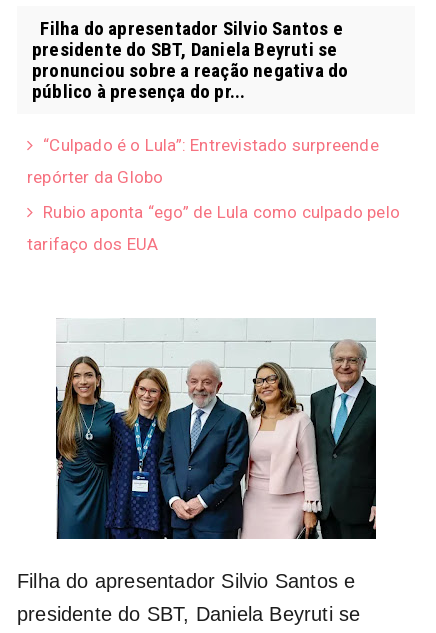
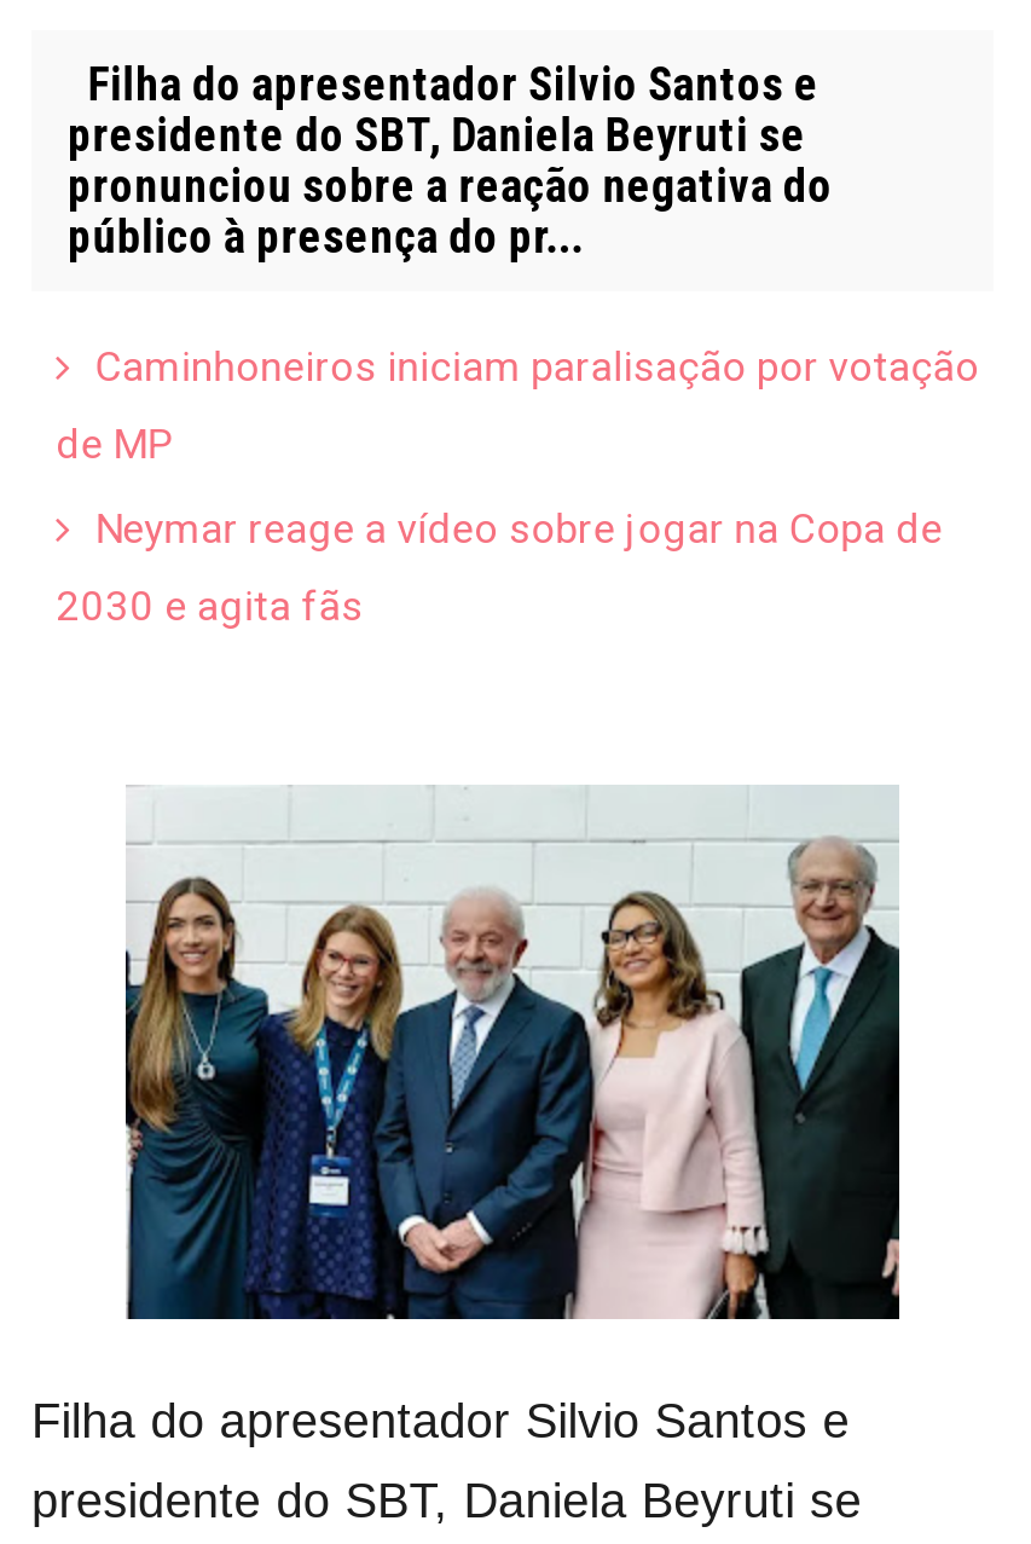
[43,135,379,155] “Culpado é o Lula”: Entrevistado surpreende -> [95,342,980,390] Caminhoneiros iniciam paralisação por votação
[27,167,163,187] repórter da Globo -> [56,419,172,467] de MP
[43,202,400,222] Rubio aponta “ego” de Lula como culpado pelo -> [95,504,942,552] Neymar reage a vídeo sobre jogar na Copa de
[27,234,158,254] tarifaço dos EUA -> [56,581,363,629] 2030 e agita fãs

